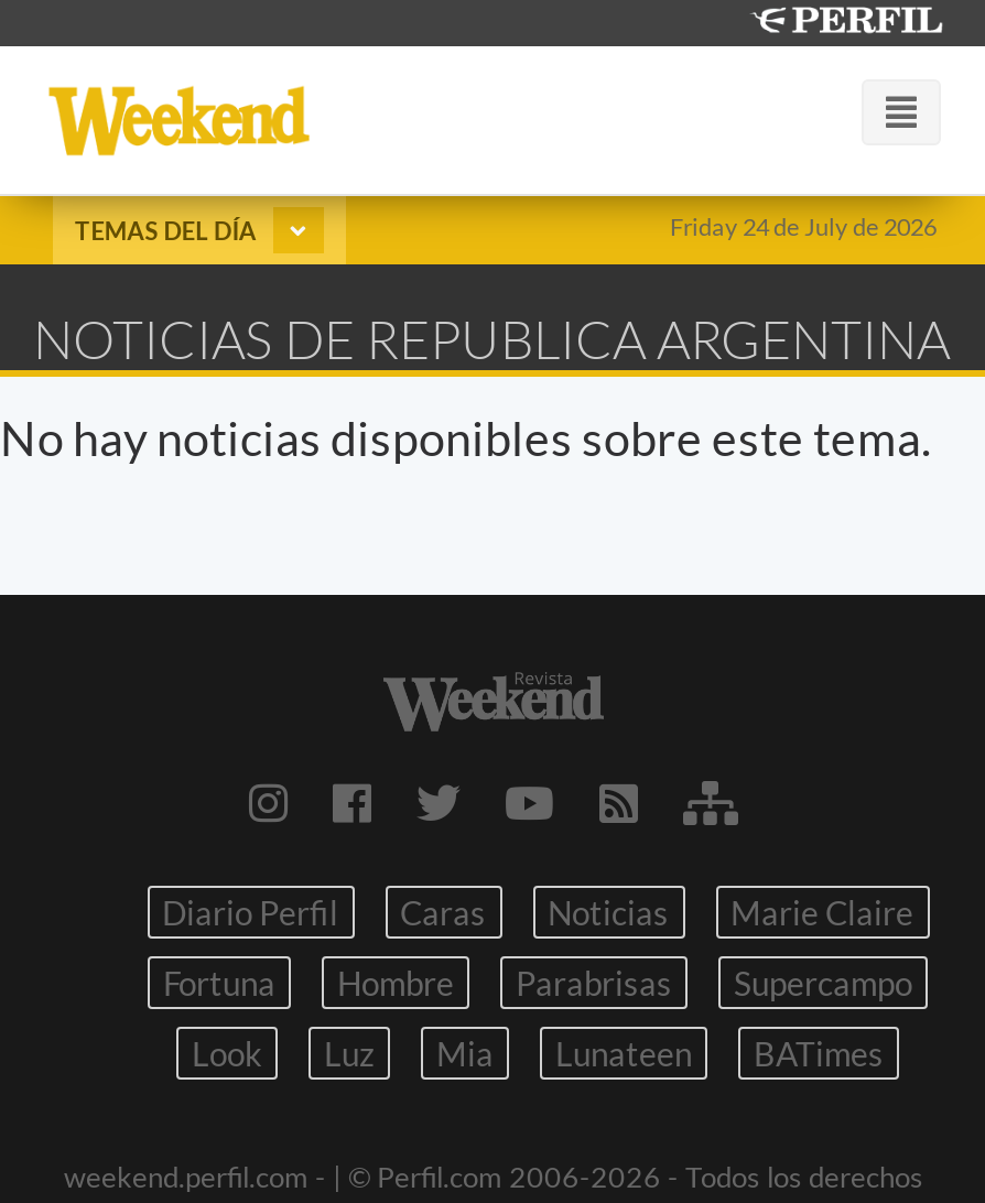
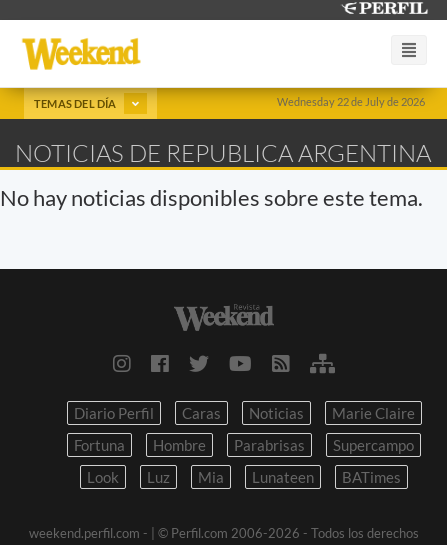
[670,212,937,240] Friday 24 de July de 2026 -> [277,95,425,108] Wednesday 22 de July de 2026

